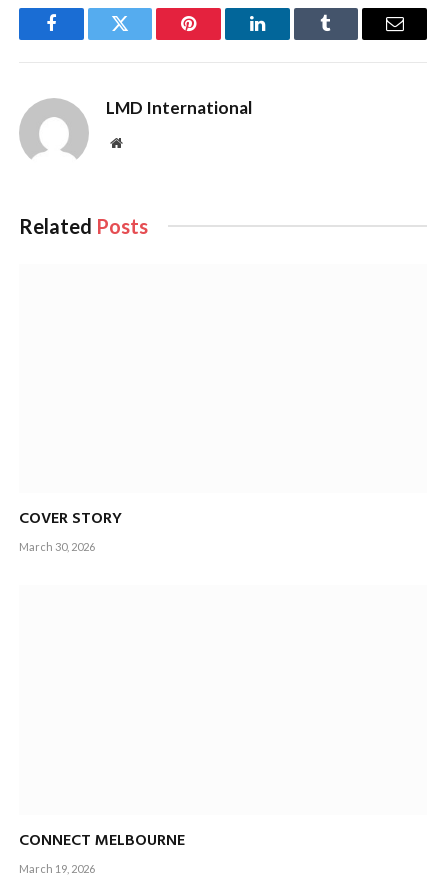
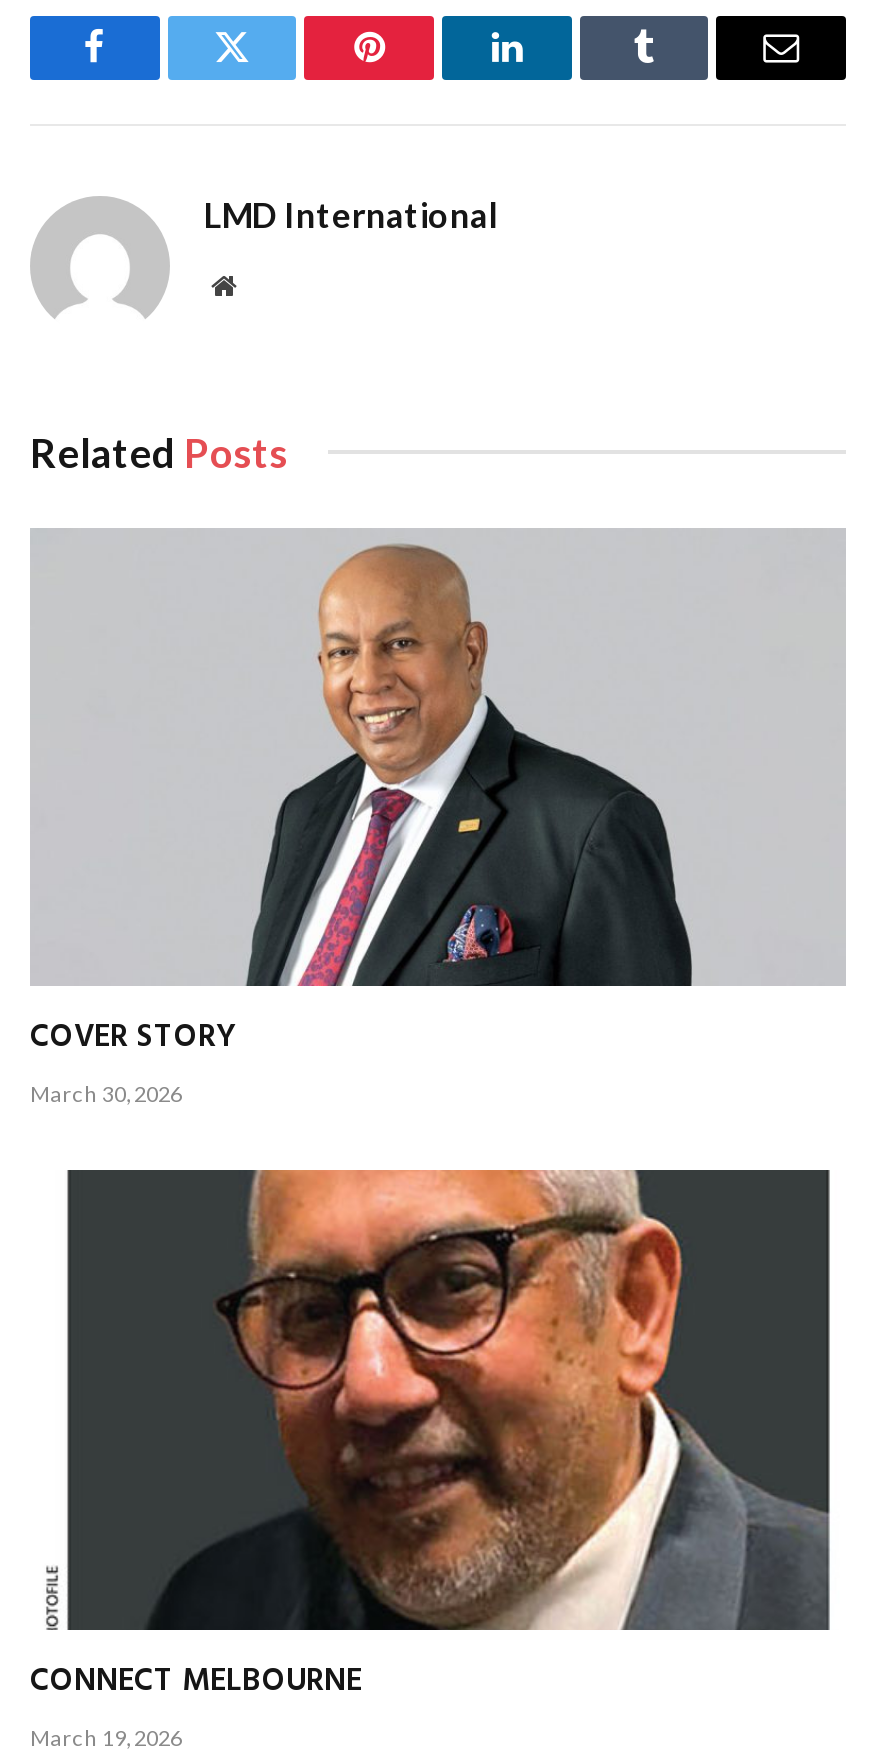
none -> [30,528,846,988] [image]
none -> [44,1168,832,1632] [image]

